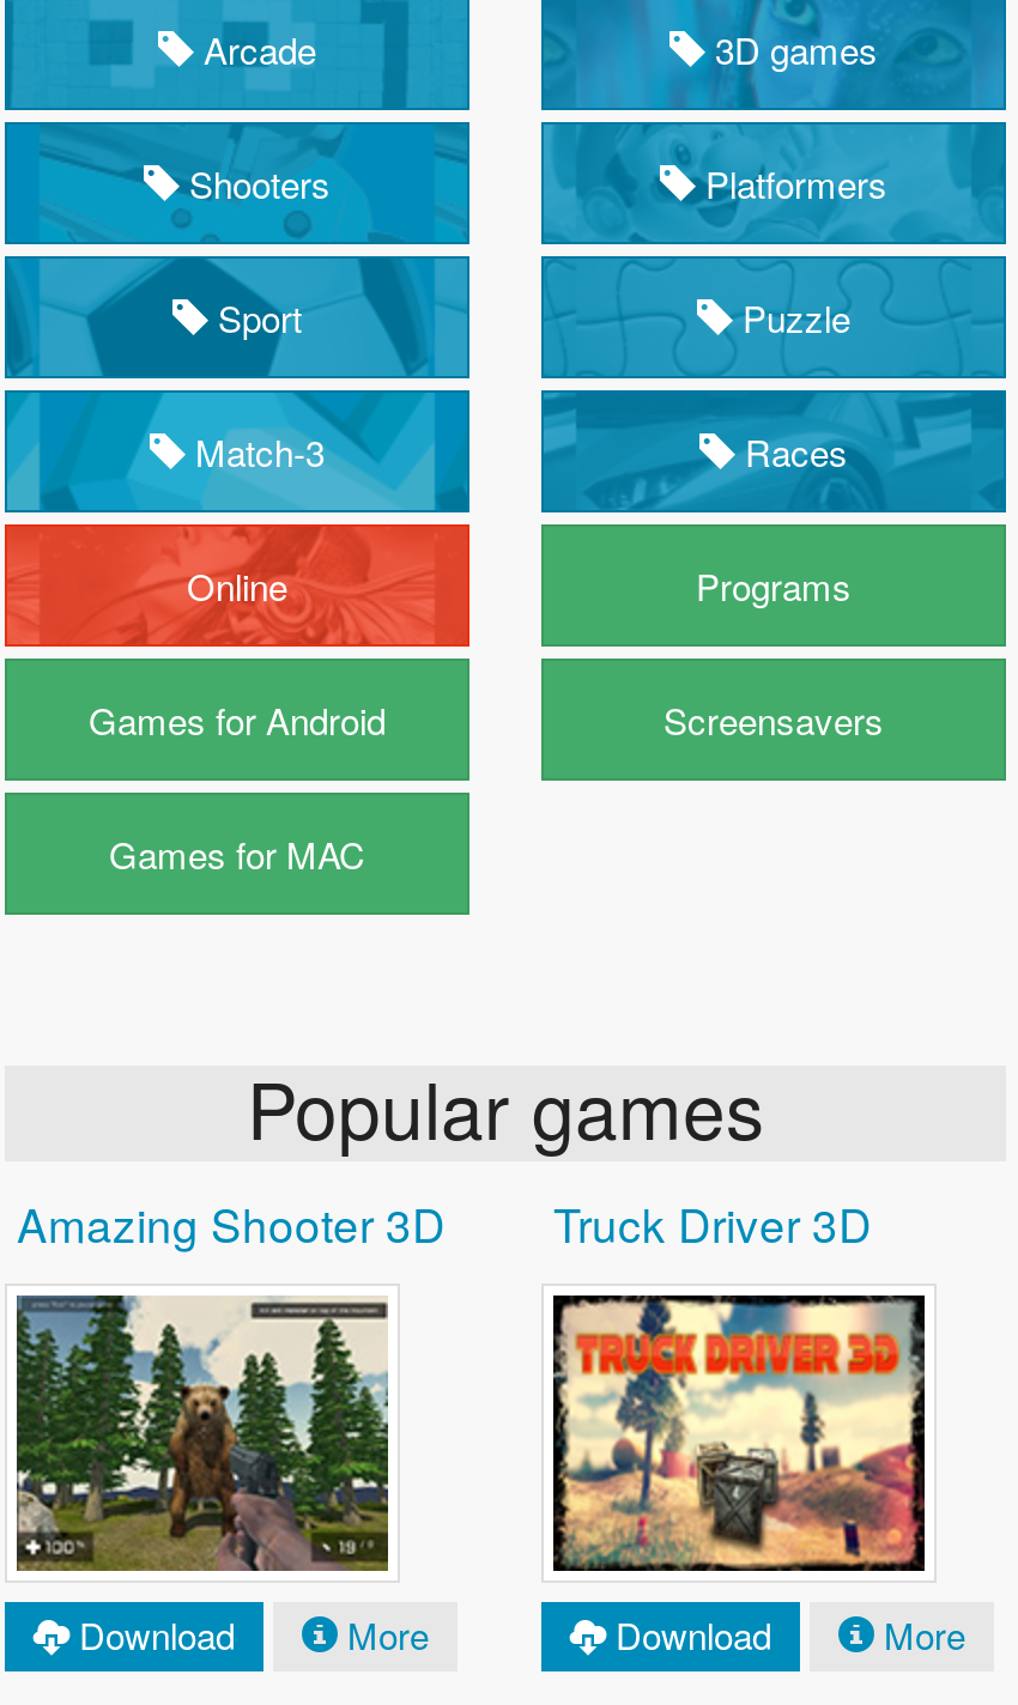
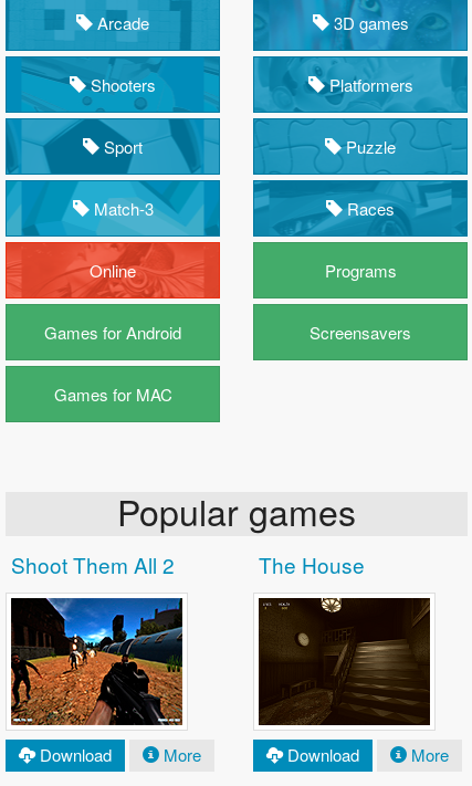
[17,1190,446,1255] Amazing Shooter 3D -> [11,549,175,579] Shoot Them All 2
[553,1190,872,1255] Truck Driver 3D -> [259,549,365,579] The House
[14,1293,390,1573] [image] -> [10,597,183,726] [image]
[553,1293,925,1571] [image] -> [260,597,430,725] [image]

